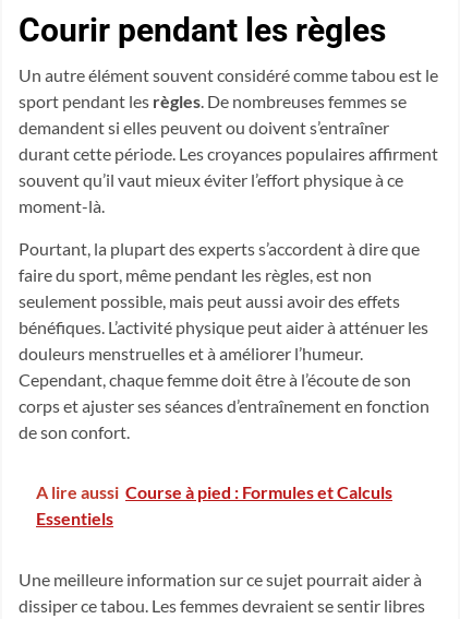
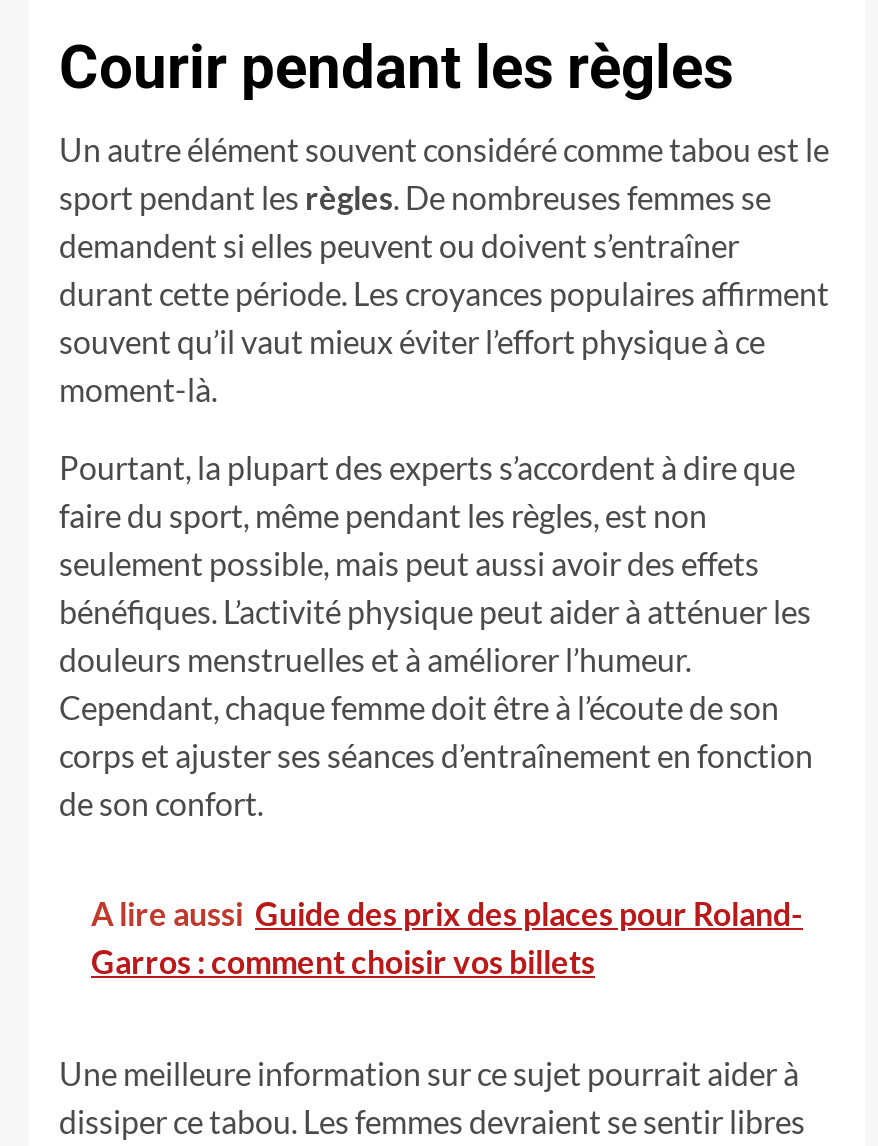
[36,482,392,529] A lire aussi Course à pied : Formules et Calculs | Essentiels -> [91,894,803,980] A lire aussi Guide des prix des places pour Roland- | Garros : comment choisir vos billets

